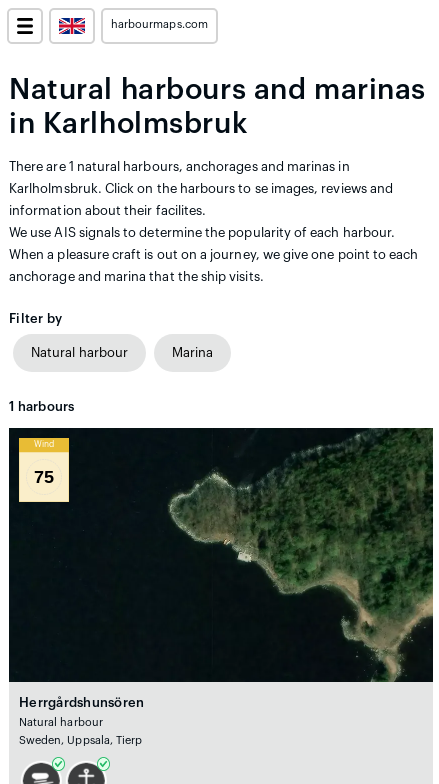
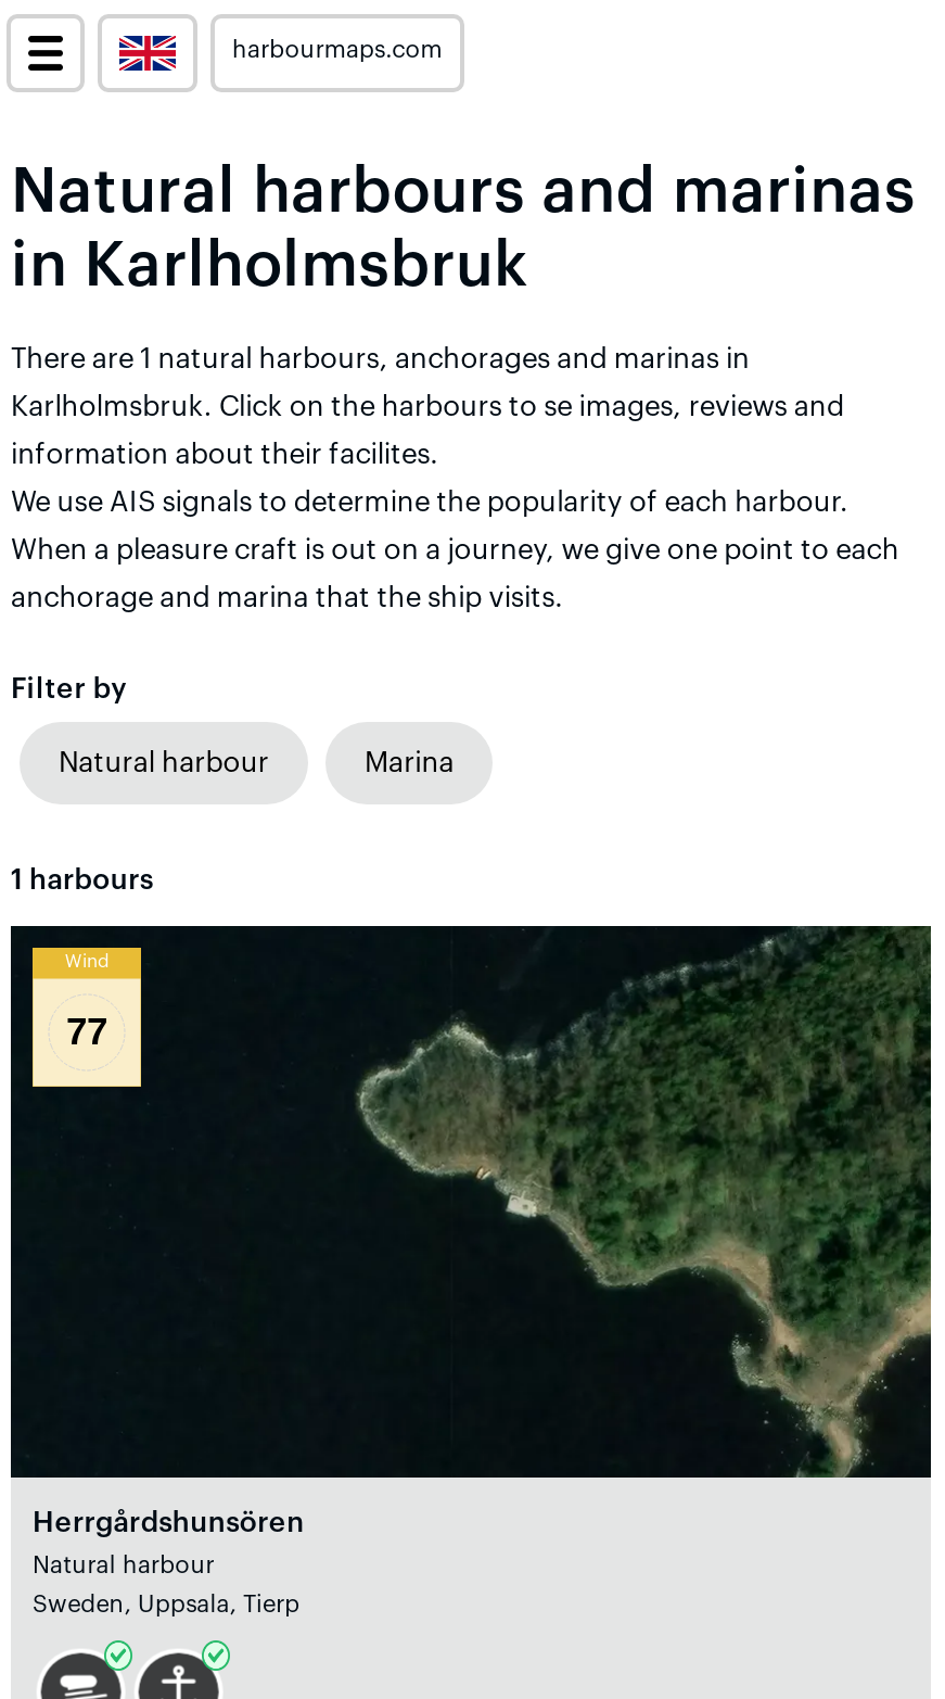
[34,467,54,487] 75 -> [66,1010,107,1052] 77

